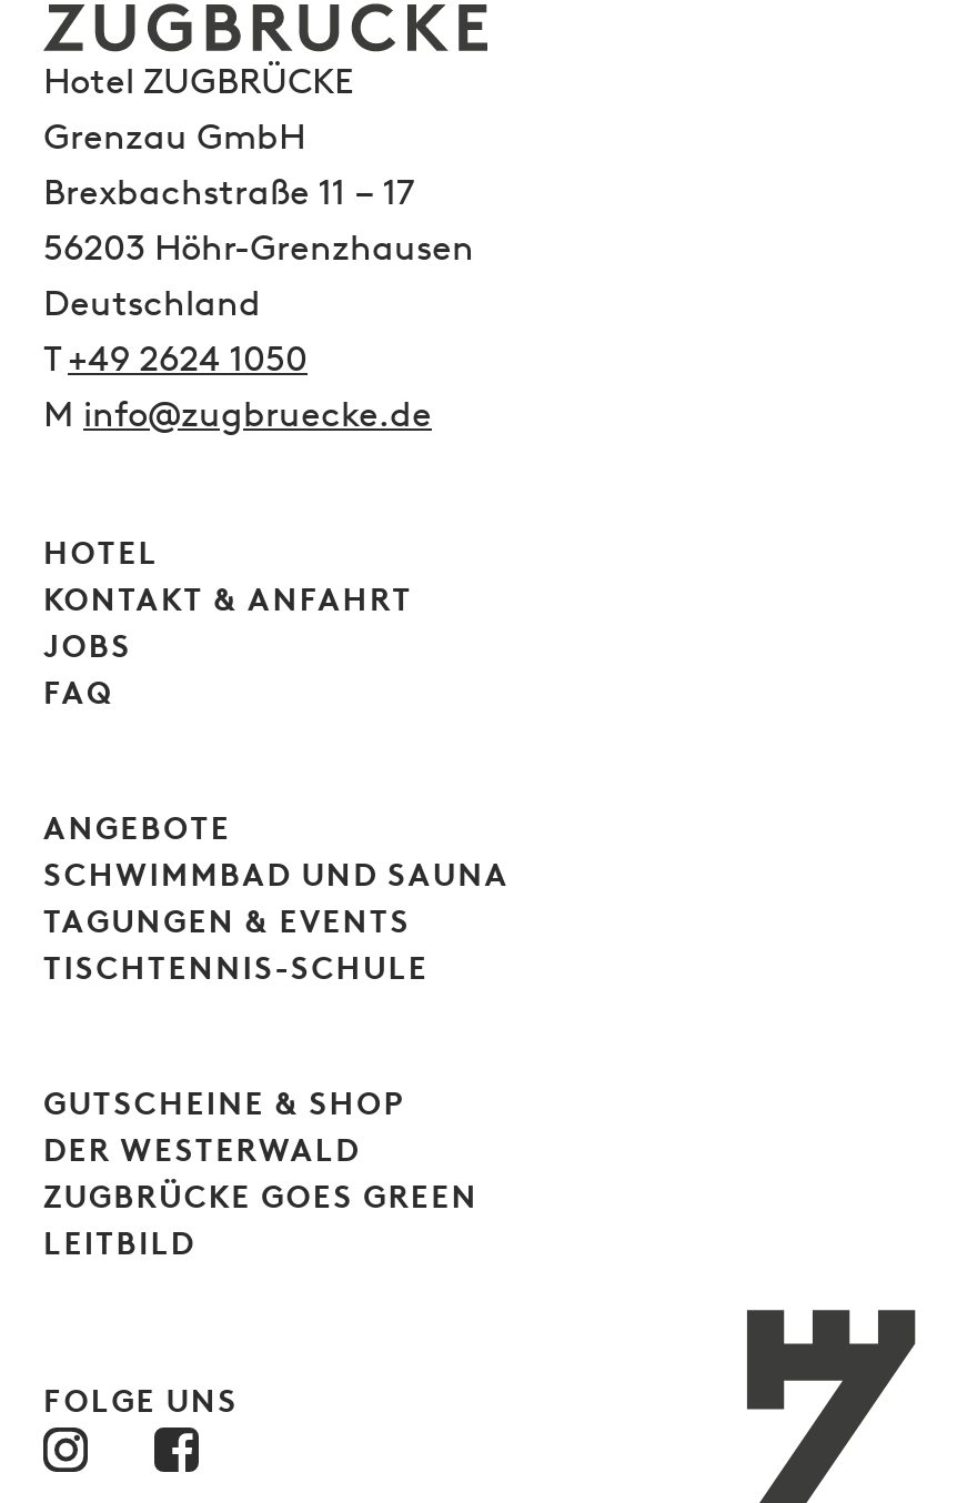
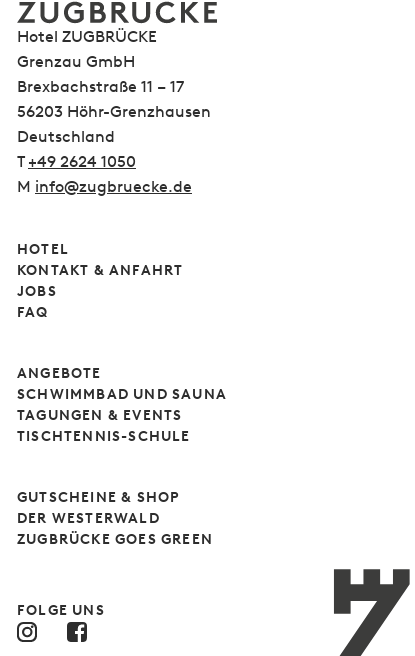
[43,1225,196,1263] LEITBILD -> none

